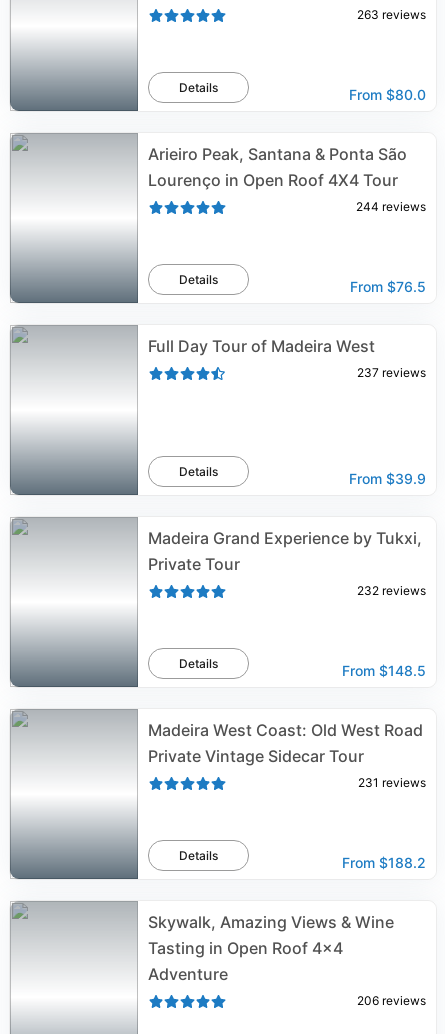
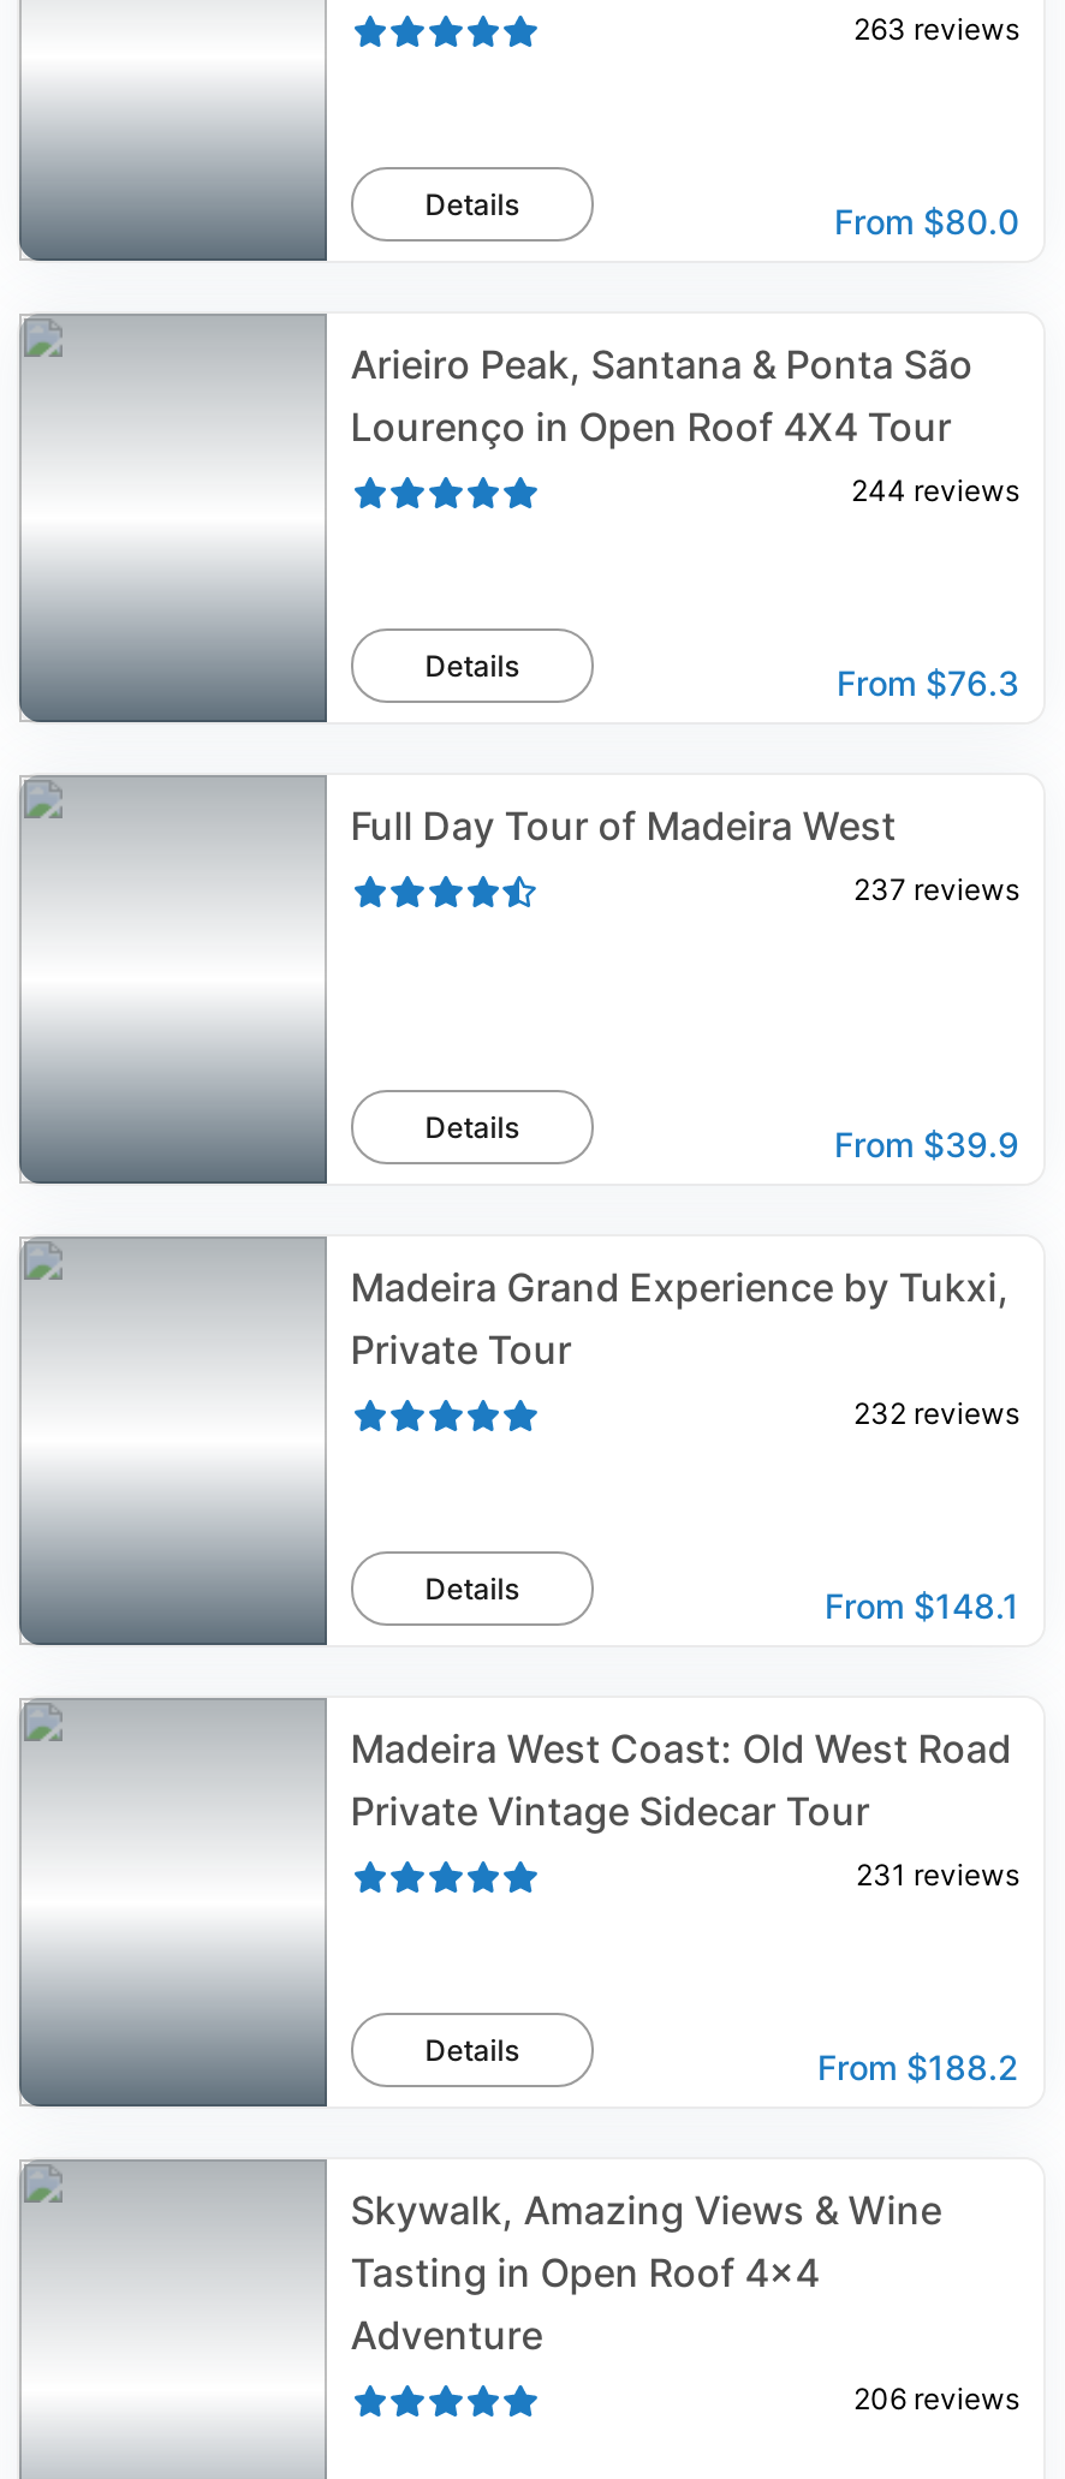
[350,278,426,295] From $76.5 -> [837,662,1019,703] From $76.3
[342,662,426,679] From $148.5 -> [825,1585,1019,1626] From $148.1

